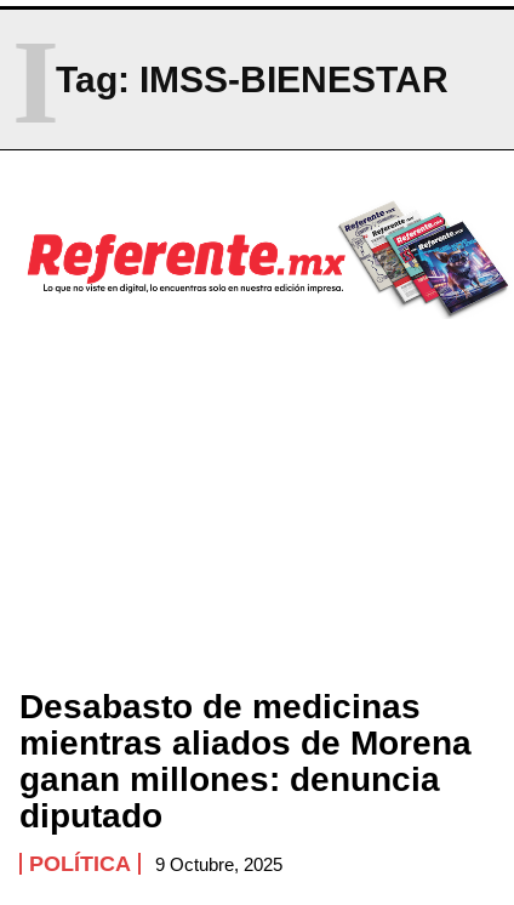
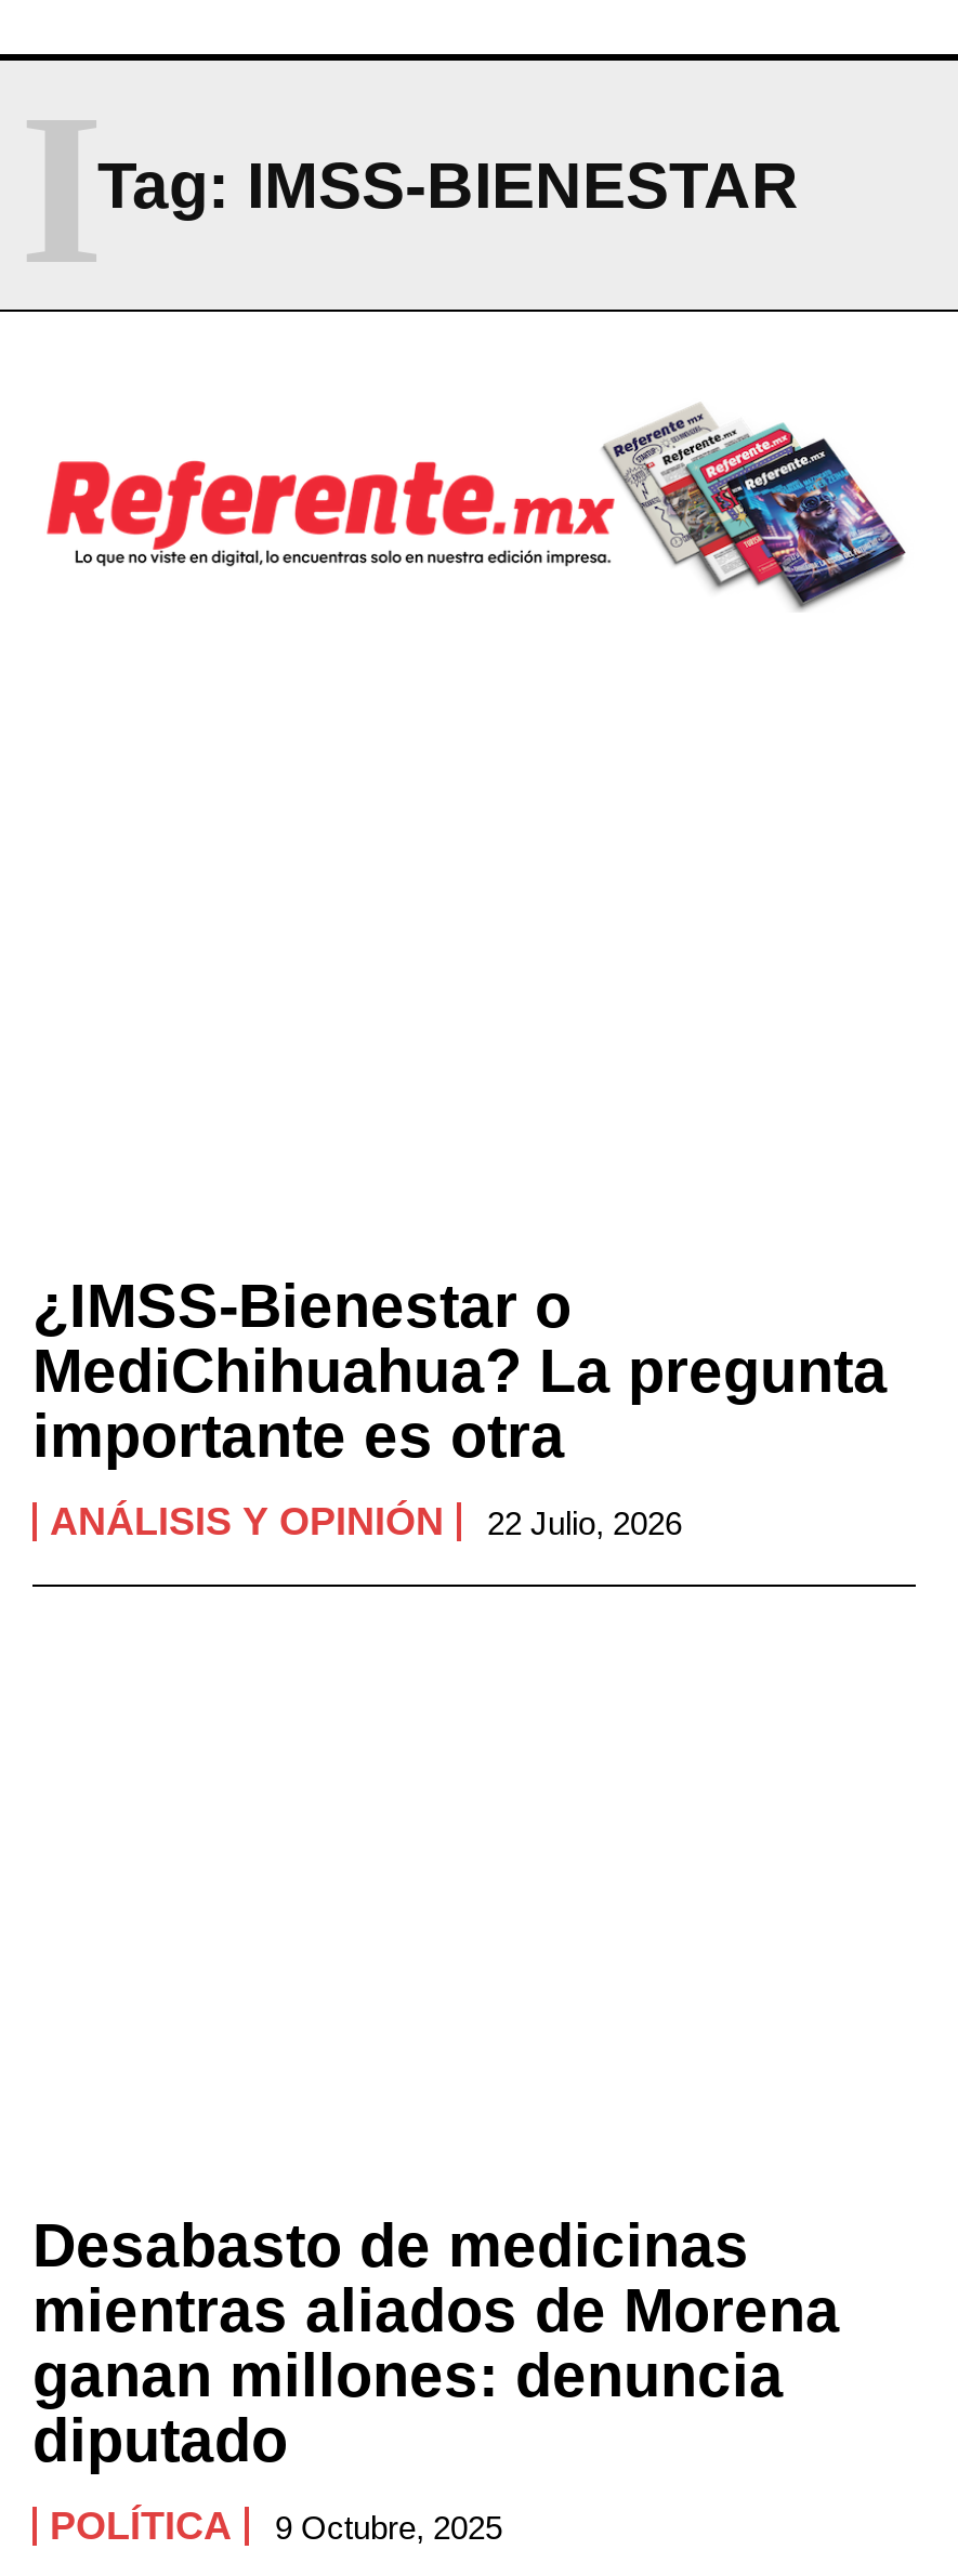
none -> [32,1272,888,1543] ¿IMSS-Bienestar o | MediChihuahua? La pregunta | importante es otra | ANÁLISIS Y OPINIÓN | 22 Julio, 2026

